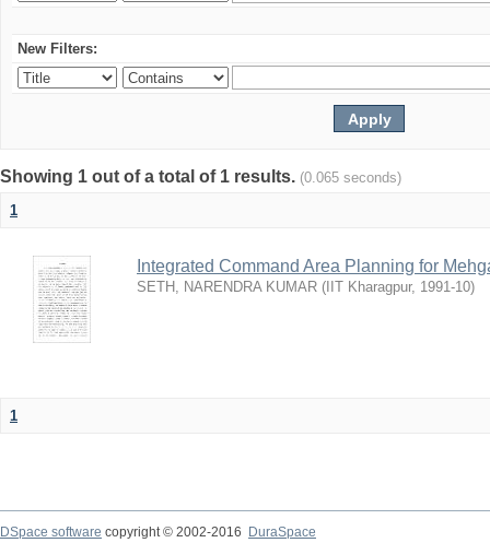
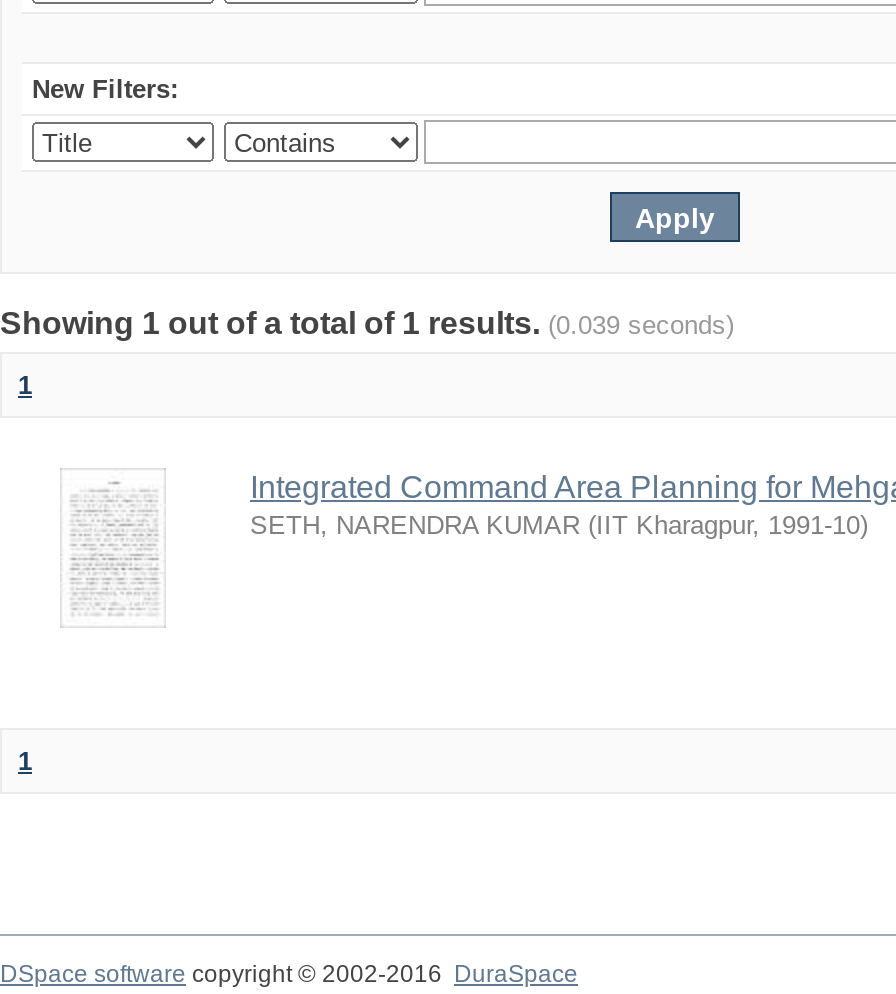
[0,167,401,186] Showing 1 out of a total of 1 results. (0.065 seconds) -> [0,306,734,340] Showing 1 out of a total of 1 results. (0.039 seconds)

